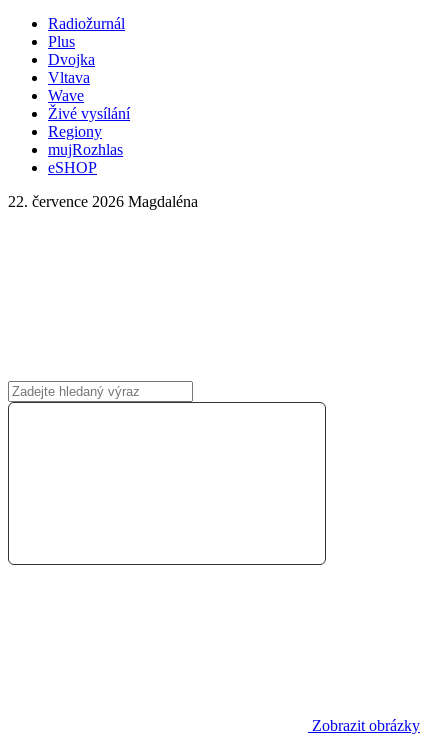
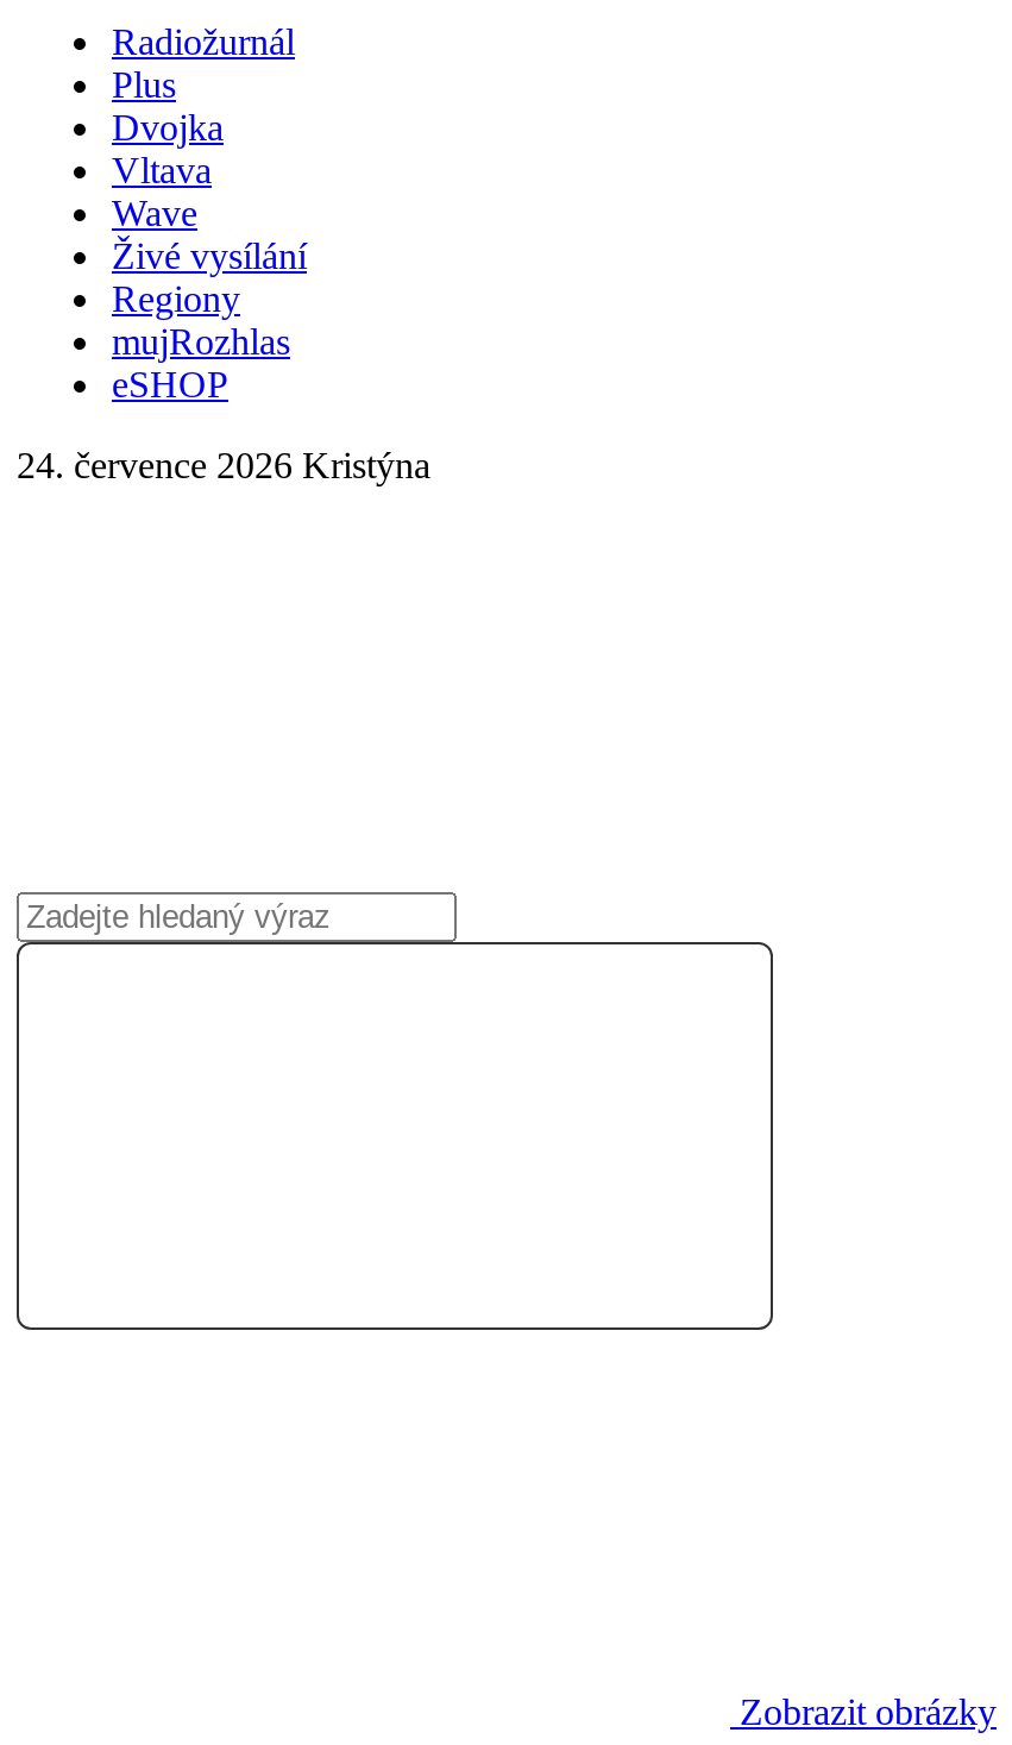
[8,193,198,210] 22. července 2026 Magdaléna -> [17,445,430,485] 24. července 2026 Kristýna

